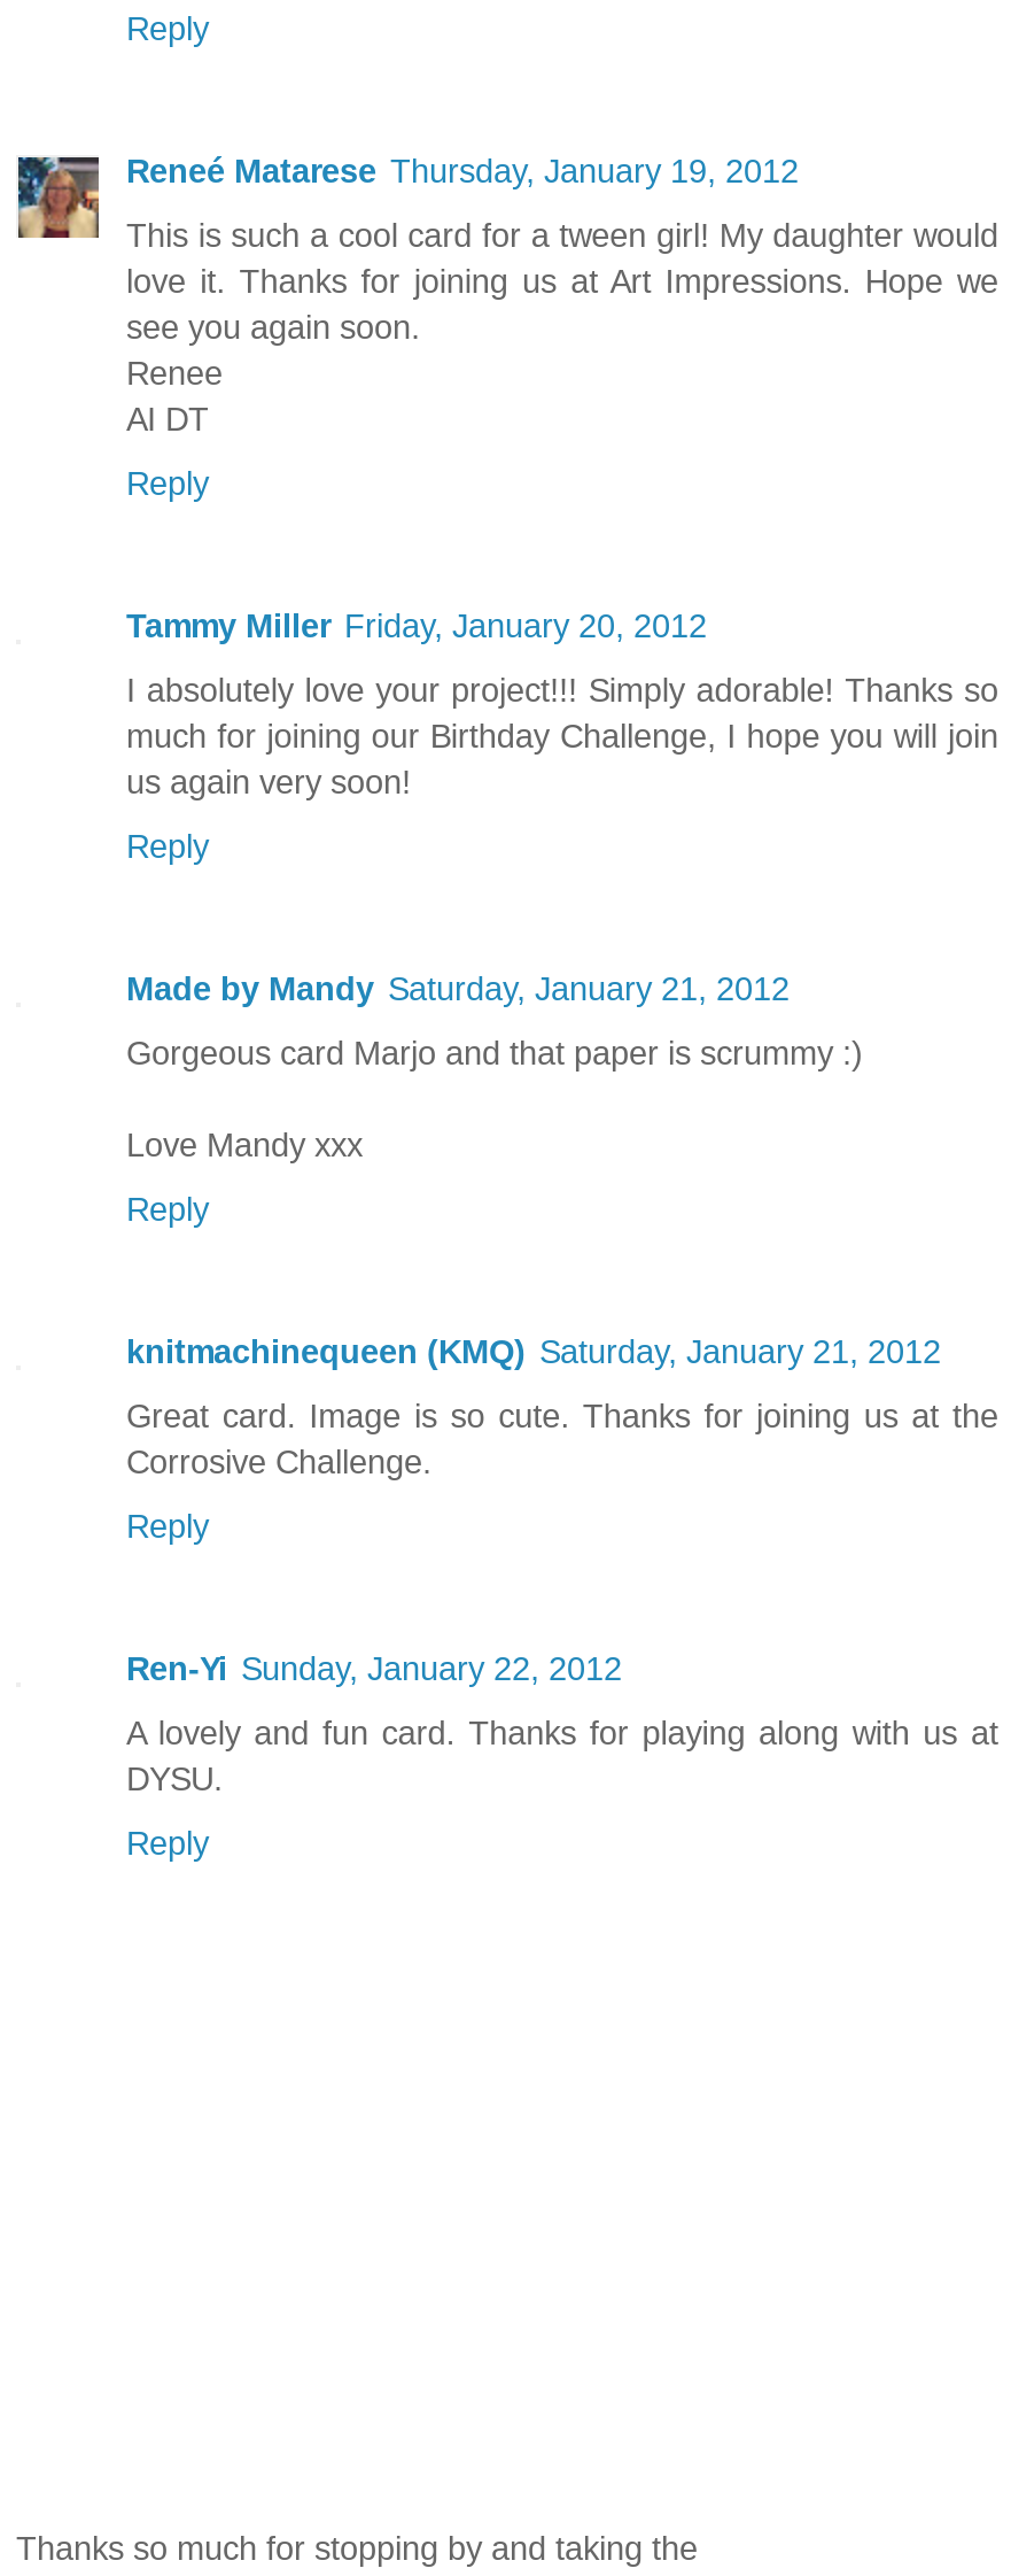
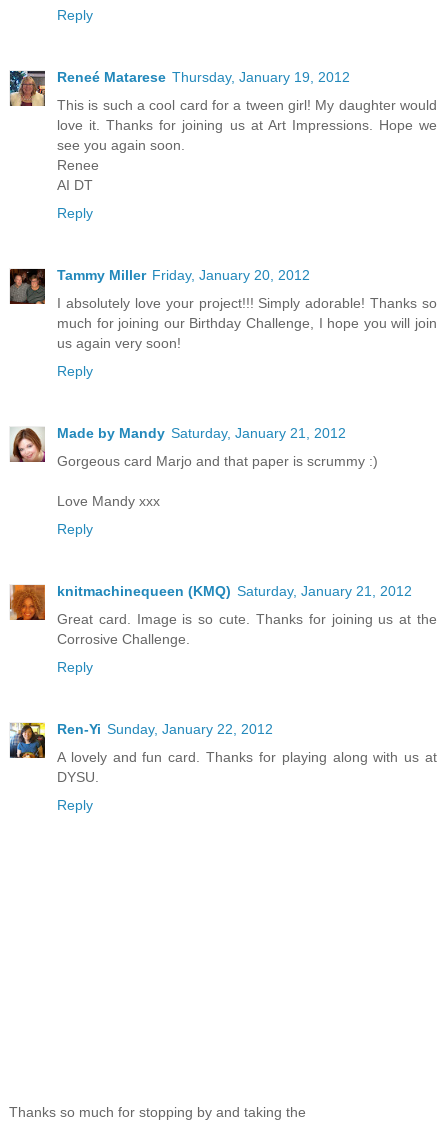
none -> [9,268,46,305] [image]
none -> [9,426,46,463] [image]
none -> [9,584,46,621] [image]
none -> [9,722,46,759] [image]

